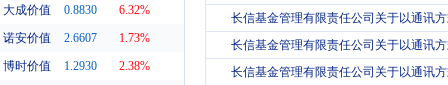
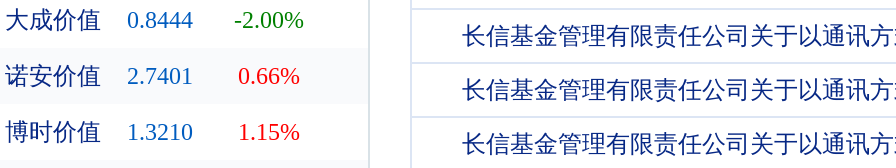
[63,3,96,17] 0.8830 -> [127,6,193,34] 0.8444
[119,3,150,17] 6.32% -> [234,6,304,34] -2.00%
[63,31,96,45] 2.6607 -> [127,62,193,90] 2.7401
[119,31,150,45] 1.73% -> [238,62,300,90] 0.66%
[63,59,96,73] 1.2930 -> [127,118,193,146] 1.3210
[119,59,150,73] 2.38% -> [238,118,300,146] 1.15%

